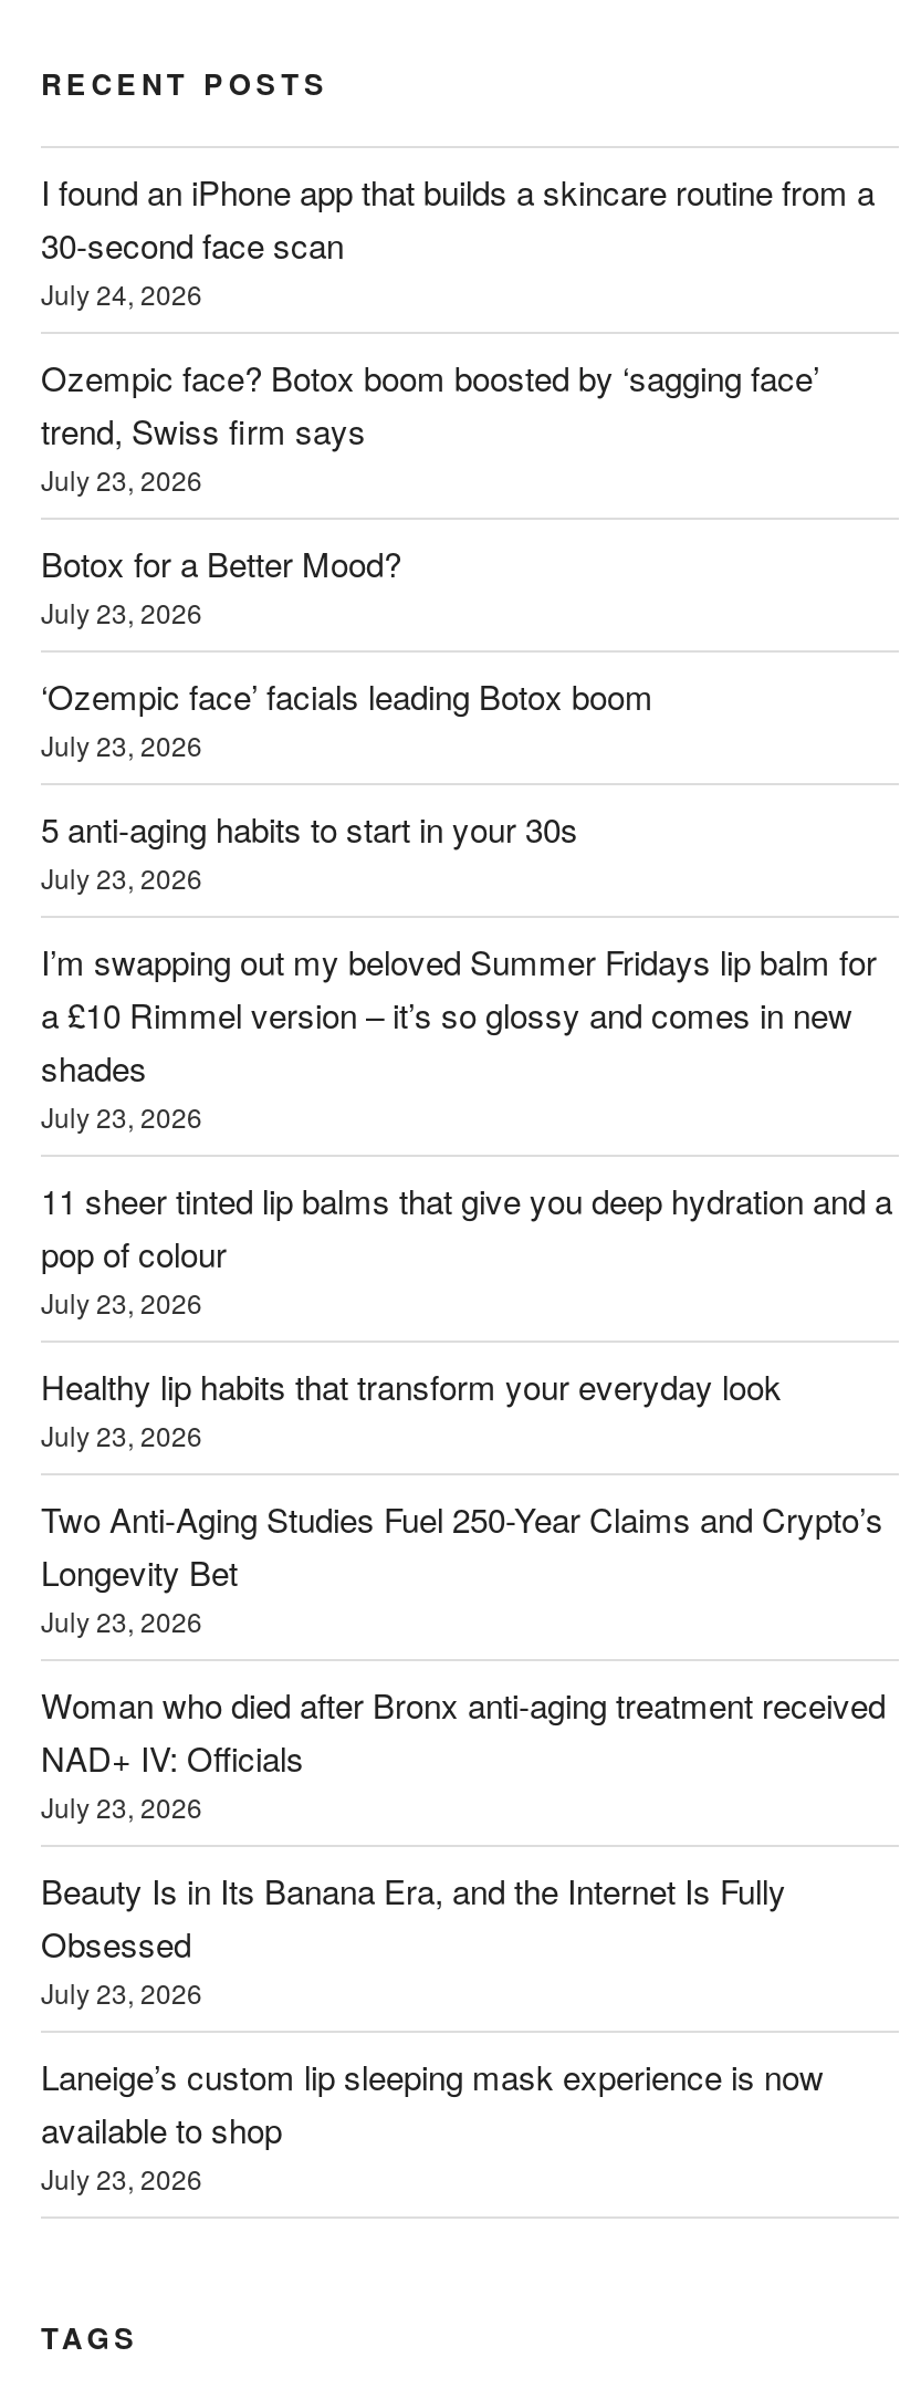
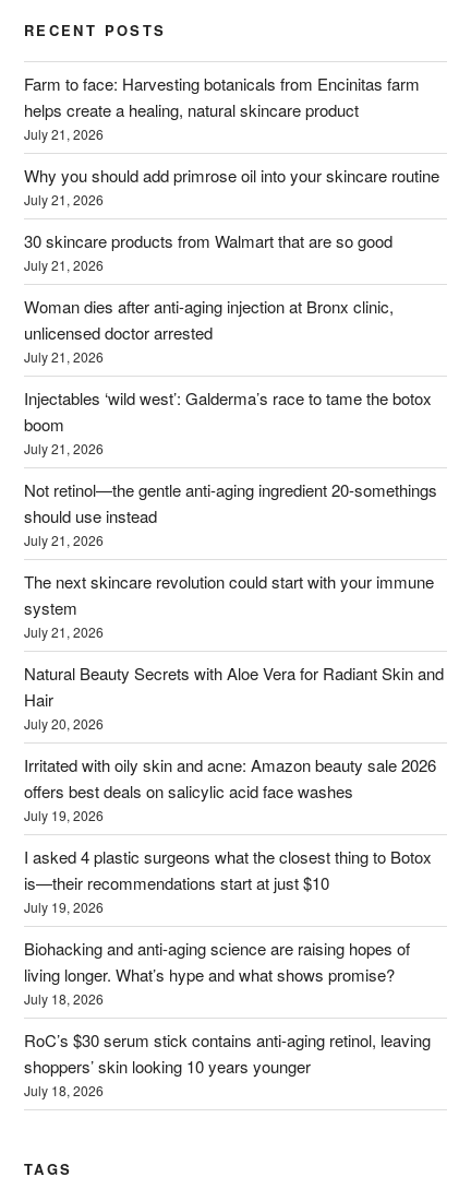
[41,168,875,311] I found an iPhone app that builds a skincare routine from a | 30-second face scan | July 24, 2026 -> [24,72,420,143] Farm to face: Harvesting botanicals from Encinitas farm | helps create a healing, natural skincare product | July 21, 2026
[41,353,819,497] Ozempic face? Botox boom boosted by ‘sagging face’ | trend, Swiss firm says | July 23, 2026 -> [24,164,439,208] Why you should add primrose oil into your skincare routine | July 21, 2026
[41,539,401,630] Botox for a Better Mood? | July 23, 2026 -> [24,229,392,274] 30 skincare products from Walmart that are so good | July 21, 2026
[41,672,653,763] ‘Ozempic face’ facials leading Botox boom | July 23, 2026 -> [24,295,394,366] Woman dies after anti-aging injection at Bronx clinic, | unlicensed doctor arrested | July 21, 2026
[41,805,578,895] 5 anti-aging habits to start in your 30s | July 23, 2026 -> [24,386,432,457] Injectables ‘wild west’: Galderma’s race to tame the botox | boom | July 21, 2026
[41,937,877,1134] I’m swapping out my beloved Summer Fridays lip balm for | a £10 Rimmel version – it’s so glossy and comes in new | shades | July 23, 2026 -> [24,478,437,549] Not retinol—the gentle anti-aging ingredient 20-somethings | should use instead | July 21, 2026
[41,1176,892,1320] 11 sheer tinted lip balms that give you deep hydration and a | pop of colour | July 23, 2026 -> [24,570,434,641] The next skincare revolution could start with your immune | system | July 21, 2026
[41,1362,782,1453] Healthy lip habits that transform your everyday look | July 23, 2026 -> [24,661,444,732] Natural Beauty Secrets with Aloe Vera for Radiant Skin and | Hair | July 20, 2026
[41,1495,883,1639] Two Anti-Aging Studies Fuel 250-Year Claims and Crypto’s | Longevity Bet | July 23, 2026 -> [24,753,436,824] Irritated with oily skin and acne: Amazon beauty sale 2026 | offers best deals on salicylic acid face washes | July 19, 2026
[41,1681,886,1824] Woman who died after Bronx anti‑aging treatment received | NAD+ IV: Officials | July 23, 2026 -> [24,845,432,916] I asked 4 plastic surgeons what the closest thing to Botox | is—their recommendations start at just $10 | July 19, 2026
[41,1867,786,2010] Beauty Is in Its Banana Era, and the Internet Is Fully | Obsessed | July 23, 2026 -> [24,937,410,1008] Biohacking and anti-aging science are raising hopes of | living longer. What’s hype and what shows promise? | July 18, 2026
[41,2052,824,2196] Laneige’s custom lip sleeping mask experience is now | available to shop | July 23, 2026 -> [24,1028,431,1099] RoC’s $30 serum stick contains anti-aging retinol, leaving | shoppers’ skin looking 10 years younger | July 18, 2026

